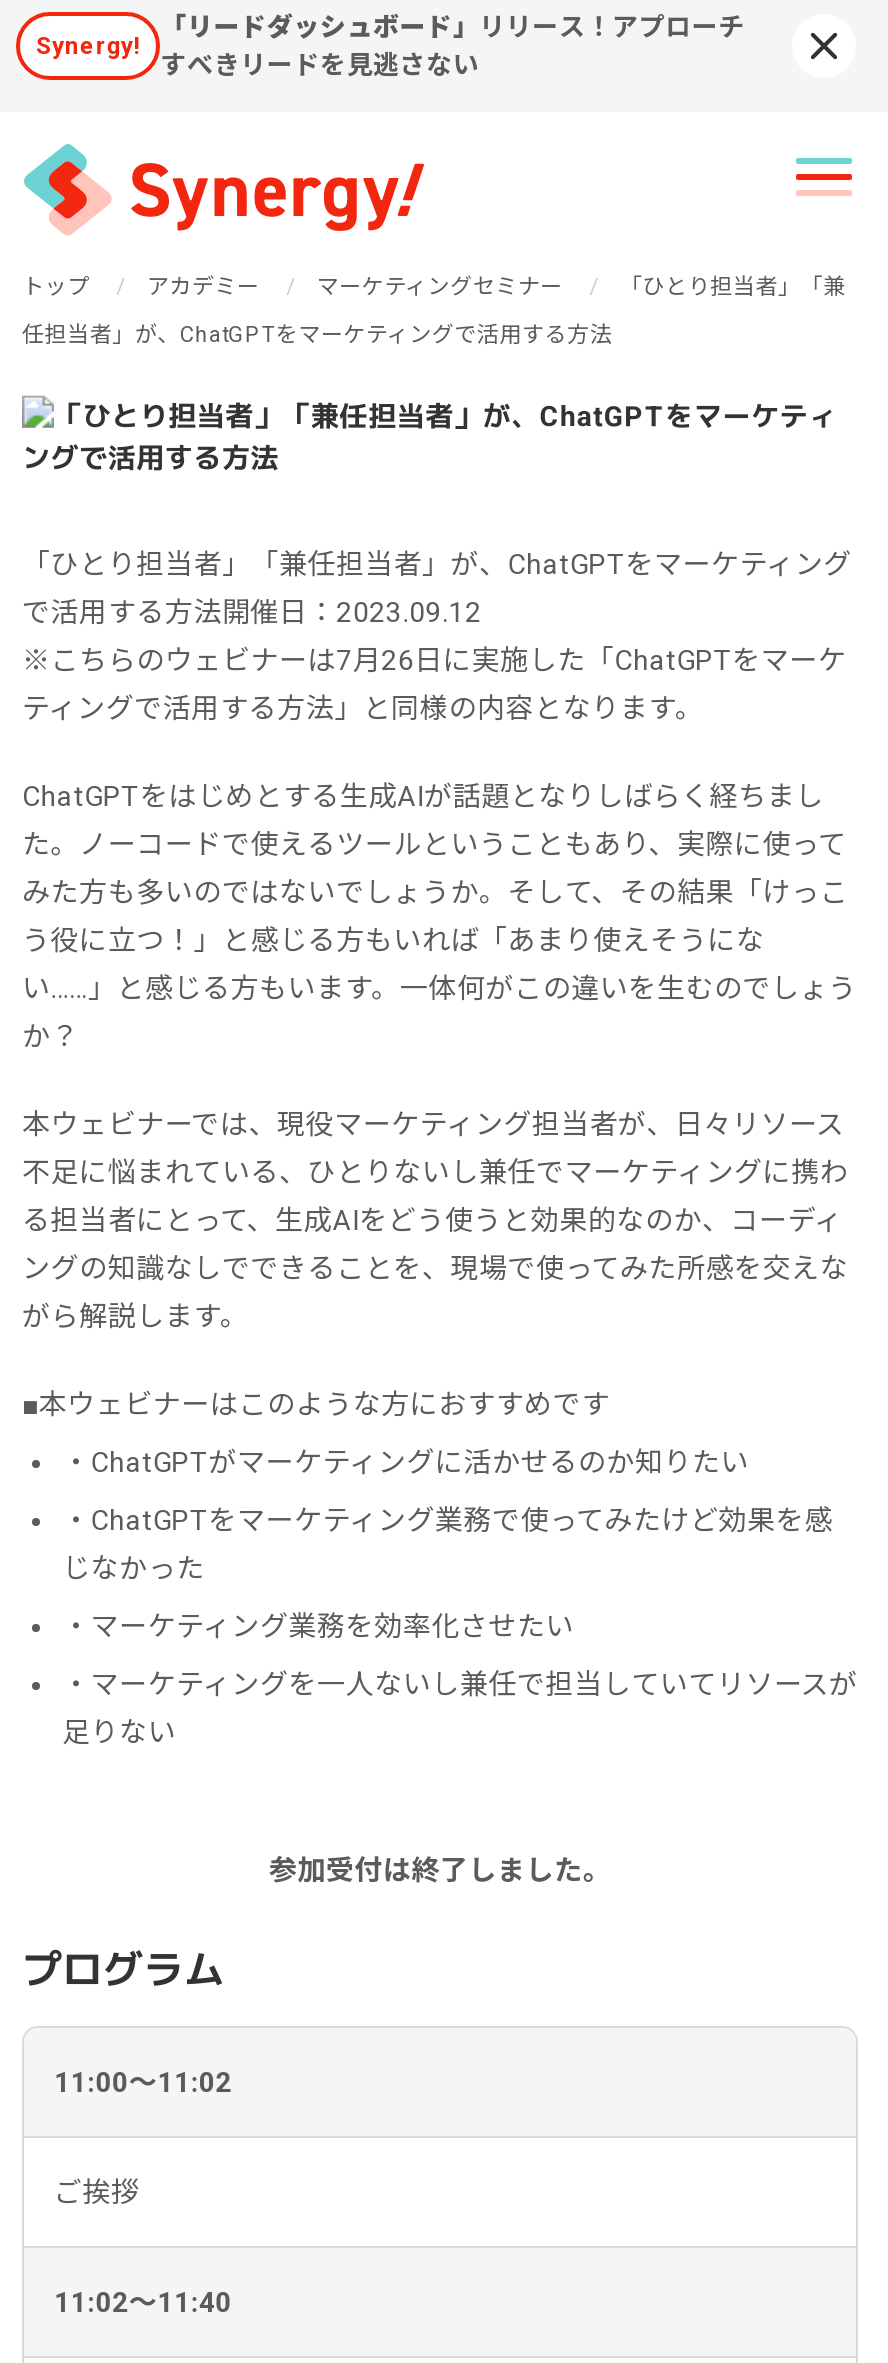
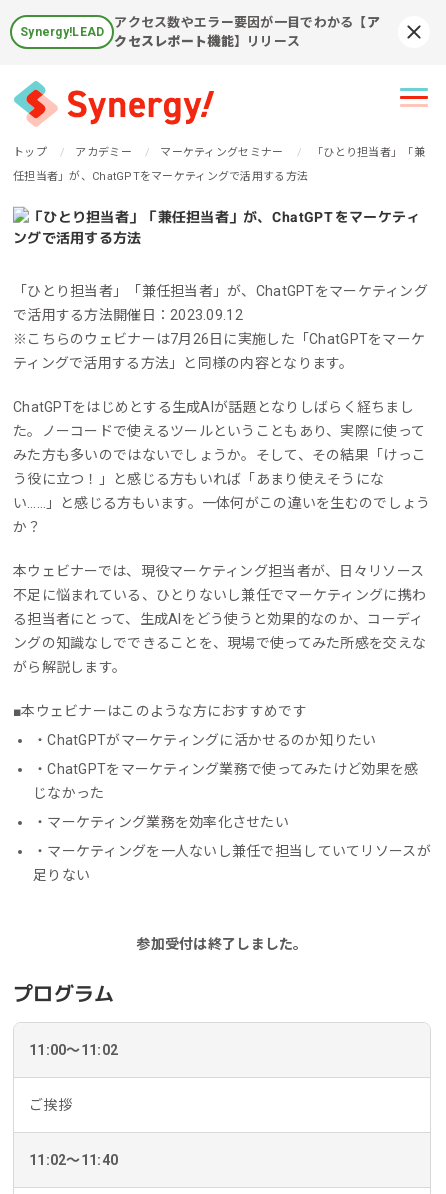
[160,12,745,80] 「リードダッシュボード」リリース！アプローチ | すべきリードを見逃さない -> [114,15,380,49] アクセス数やエラー要因が一目でわかる【ア | クセスレポート機能】リリース
[36,32,140,60] Synergy! -> [20,25,104,39] Synergy!LEAD

